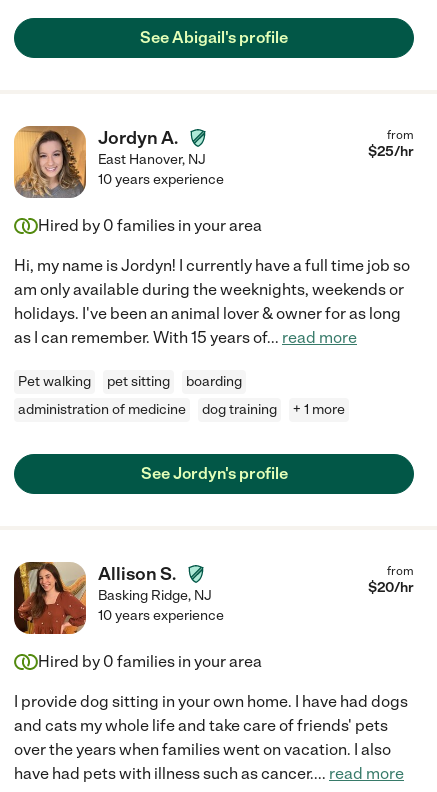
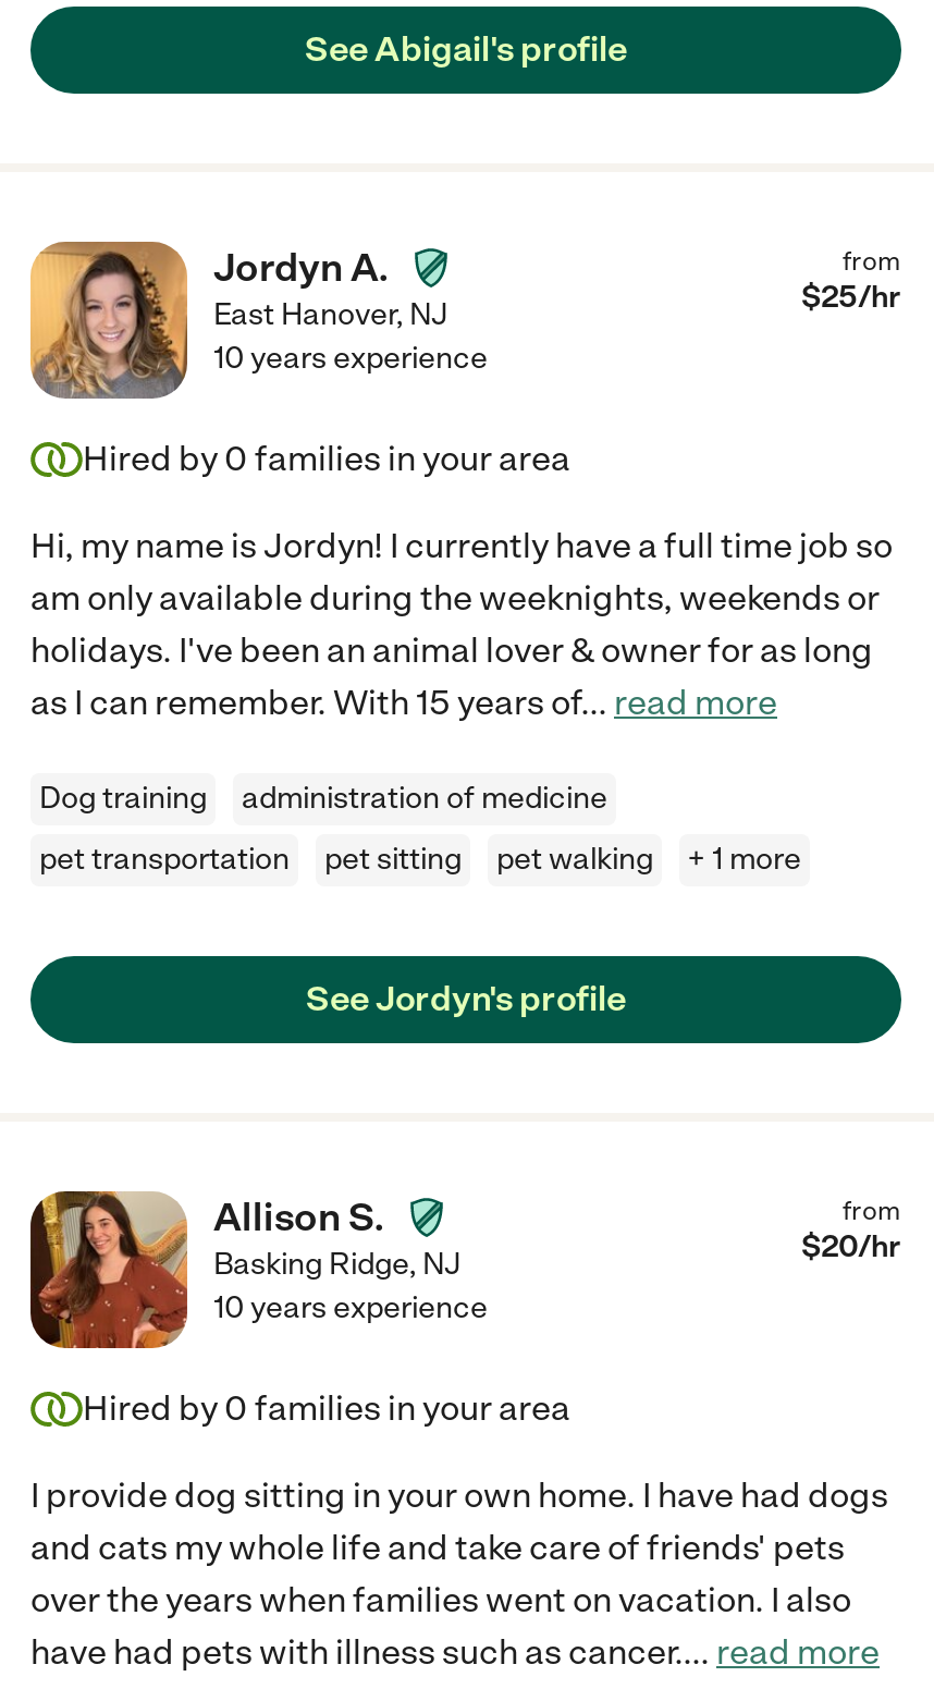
[18,372,91,389] Pet walking -> [39,779,290,877] Dog training | pet transportation
moved [107,372,170,389] -> [324,840,462,877]: pet sitting
[186,372,277,417] boarding | dog training -> [496,840,653,877] pet walking
moved [18,400,186,417] -> [242,779,607,816]: administration of medicine

